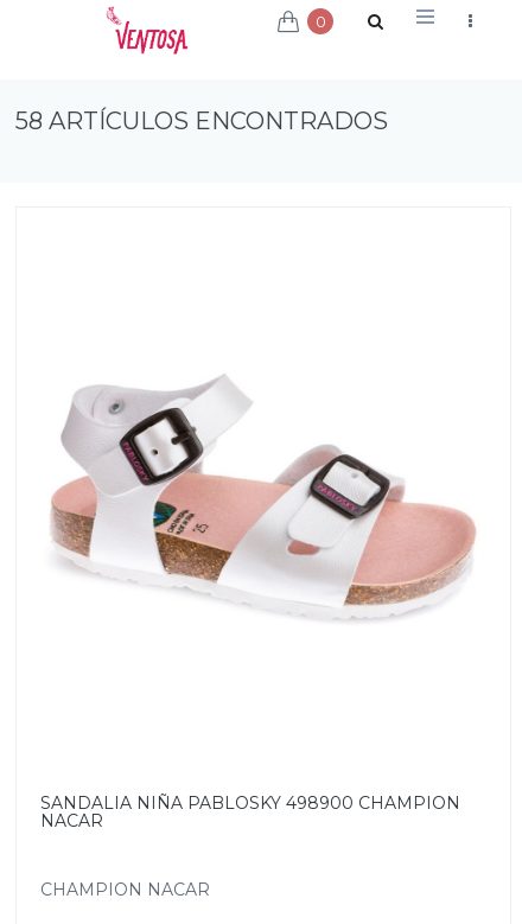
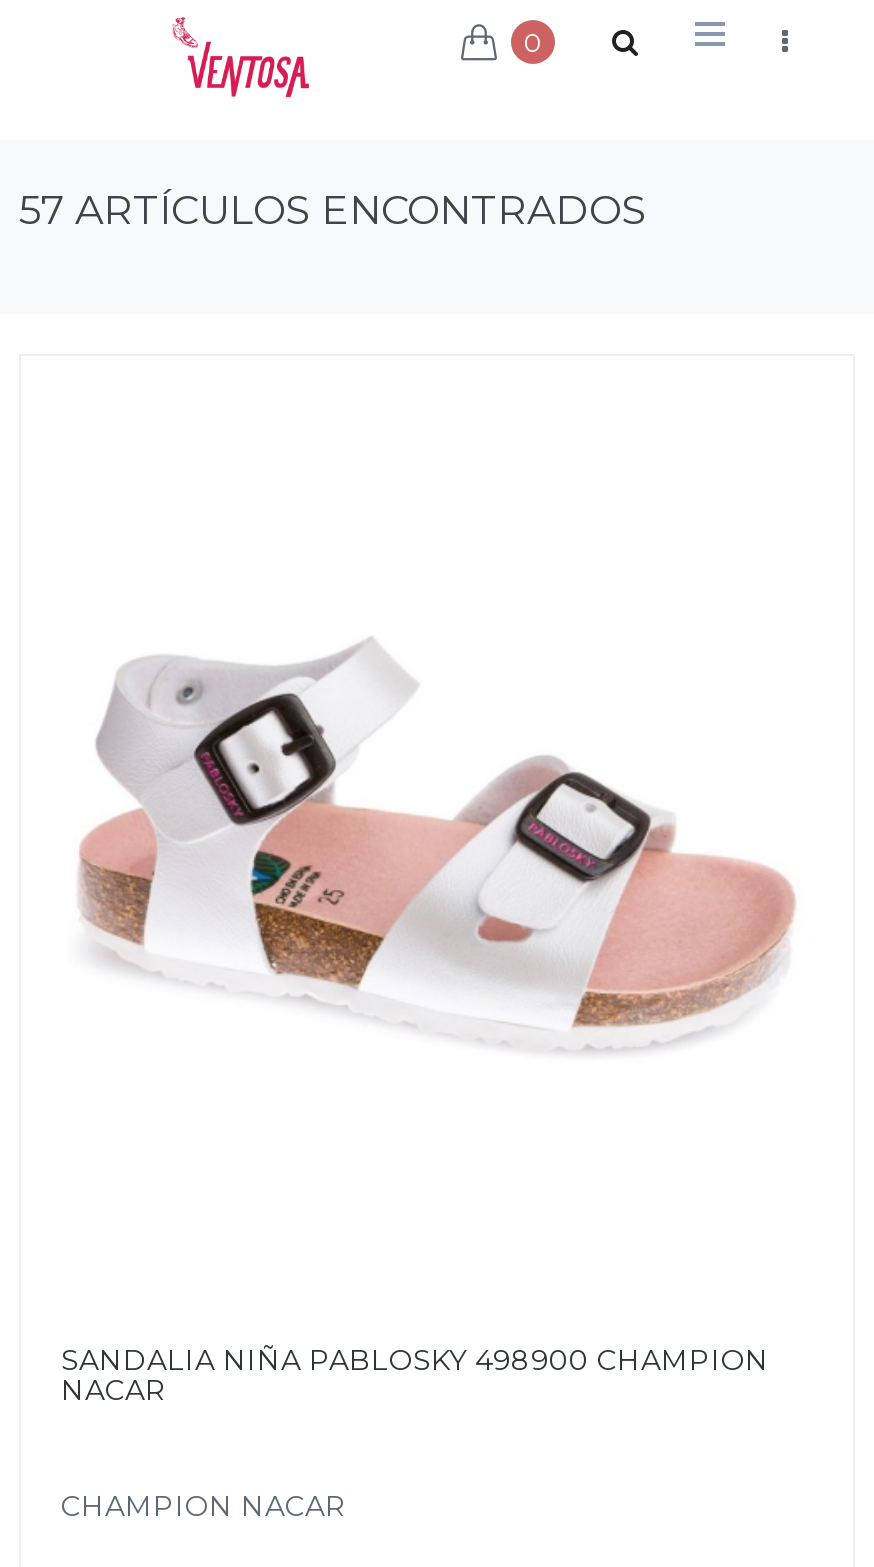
[15,107,388,135] 58 ARTÍCULOS ENCONTRADOS -> [19,186,647,234] 57 ARTÍCULOS ENCONTRADOS

